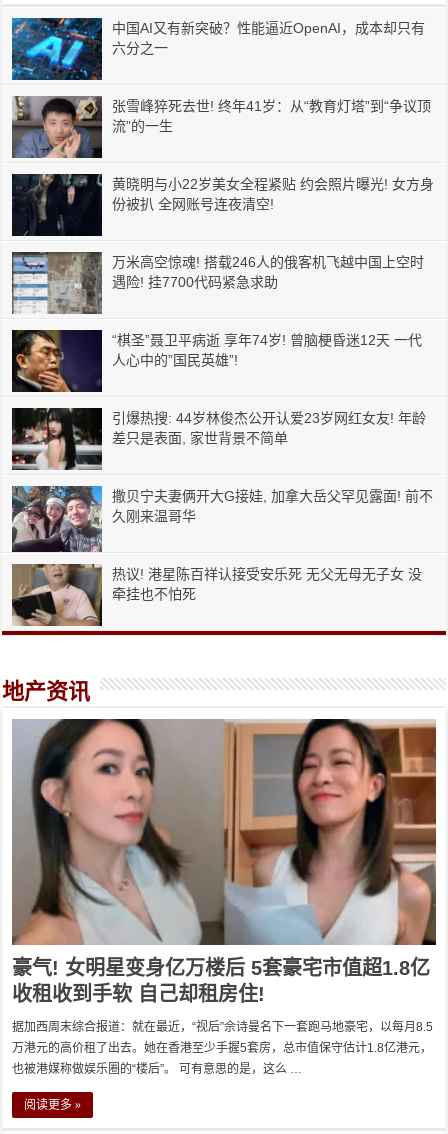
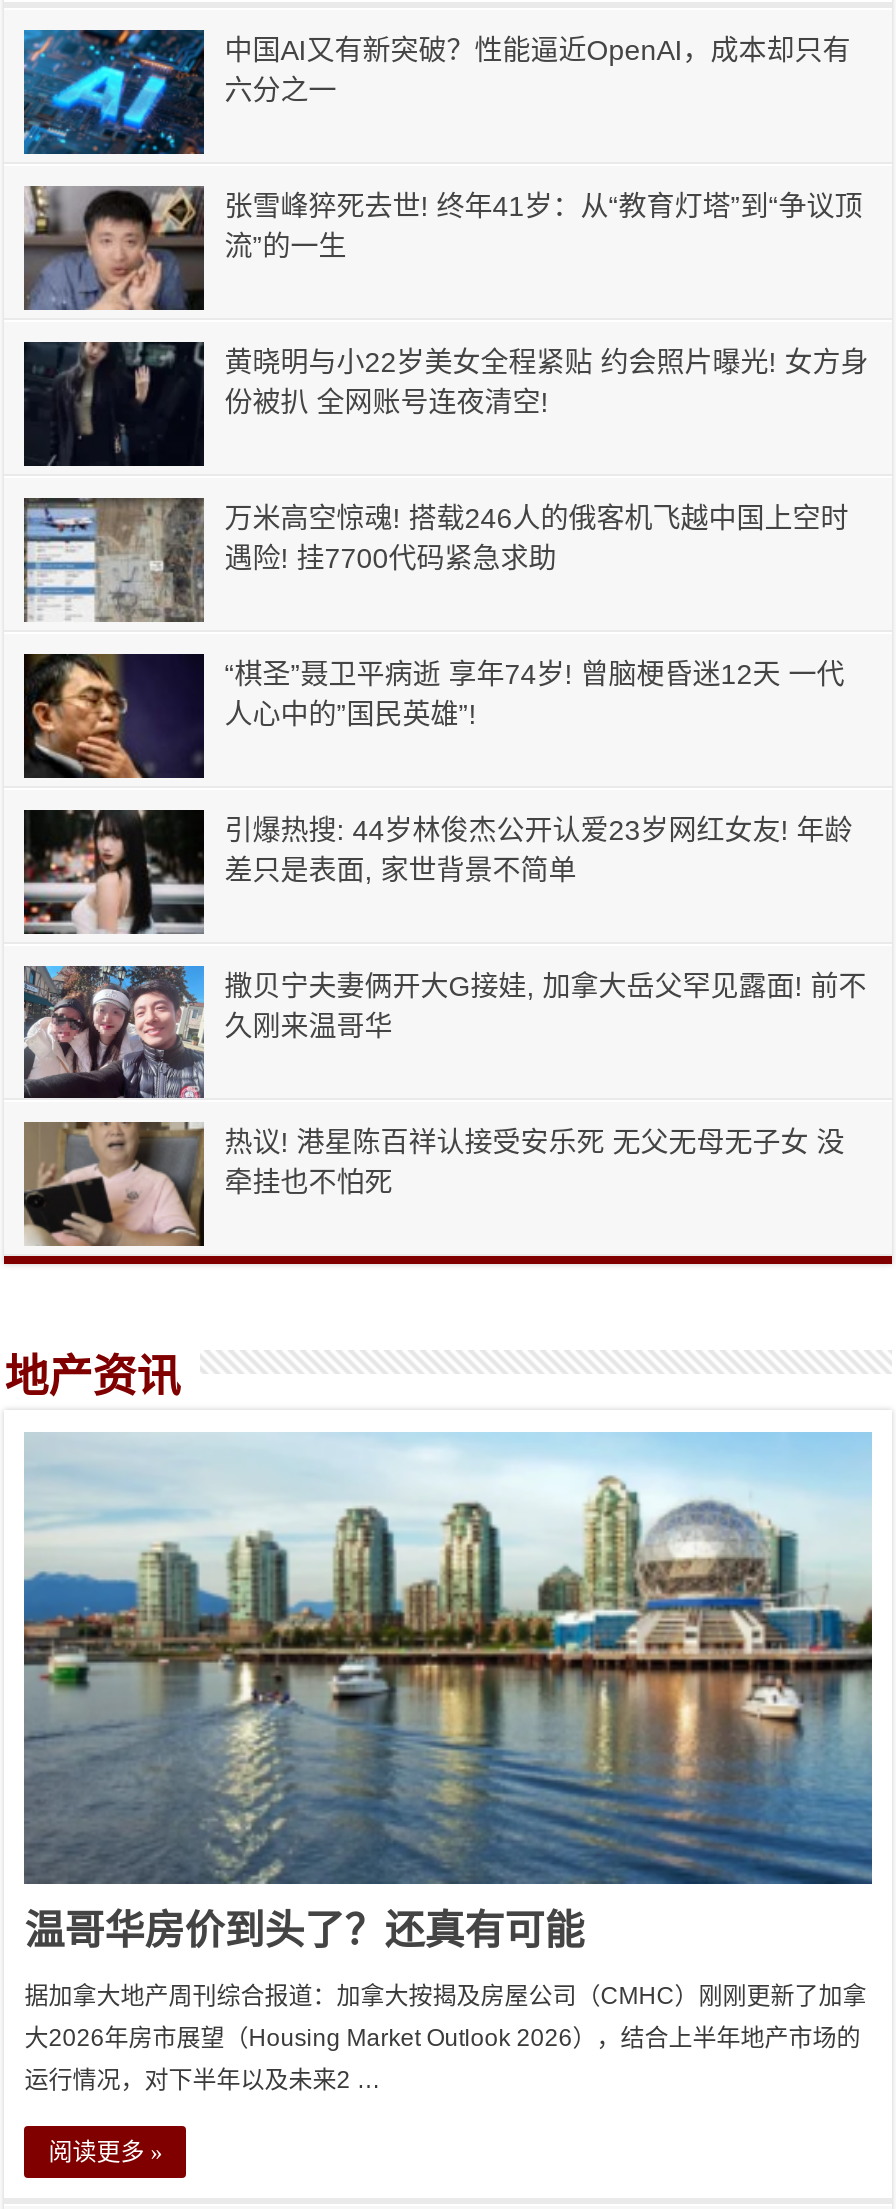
[12,718,437,1004] [image] | 豪气! 女明星变身亿万楼后 5套豪宅市值超1.8亿 | 收租收到手软 自己却租房住! -> [22,1432,874,1951] [image] | 温哥华房价到头了？还真有可能
[12,1019,433,1033] 据加西周末综合报道：就在最近，“视后”佘诗曼名下一套跑马地豪宅，以每月8.5 -> [24,1981,866,2009] 据加拿大地产周刊综合报道：加拿大按揭及房屋公司（CMHC）刚刚更新了加拿
[12,1040,432,1054] 万港元的高价租了出去。她在香港至少手握5套房，总市值保守估计1.8亿港元， -> [24,2023,860,2051] 大2026年房市展望（Housing Market Outlook 2026），结合上半年地产市场的
[12,1061,302,1075] 也被港媒称做娱乐圈的“楼后”。 可有意思的是，这么 … -> [24,2065,380,2093] 运行情况，对下半年以及未来2 …

